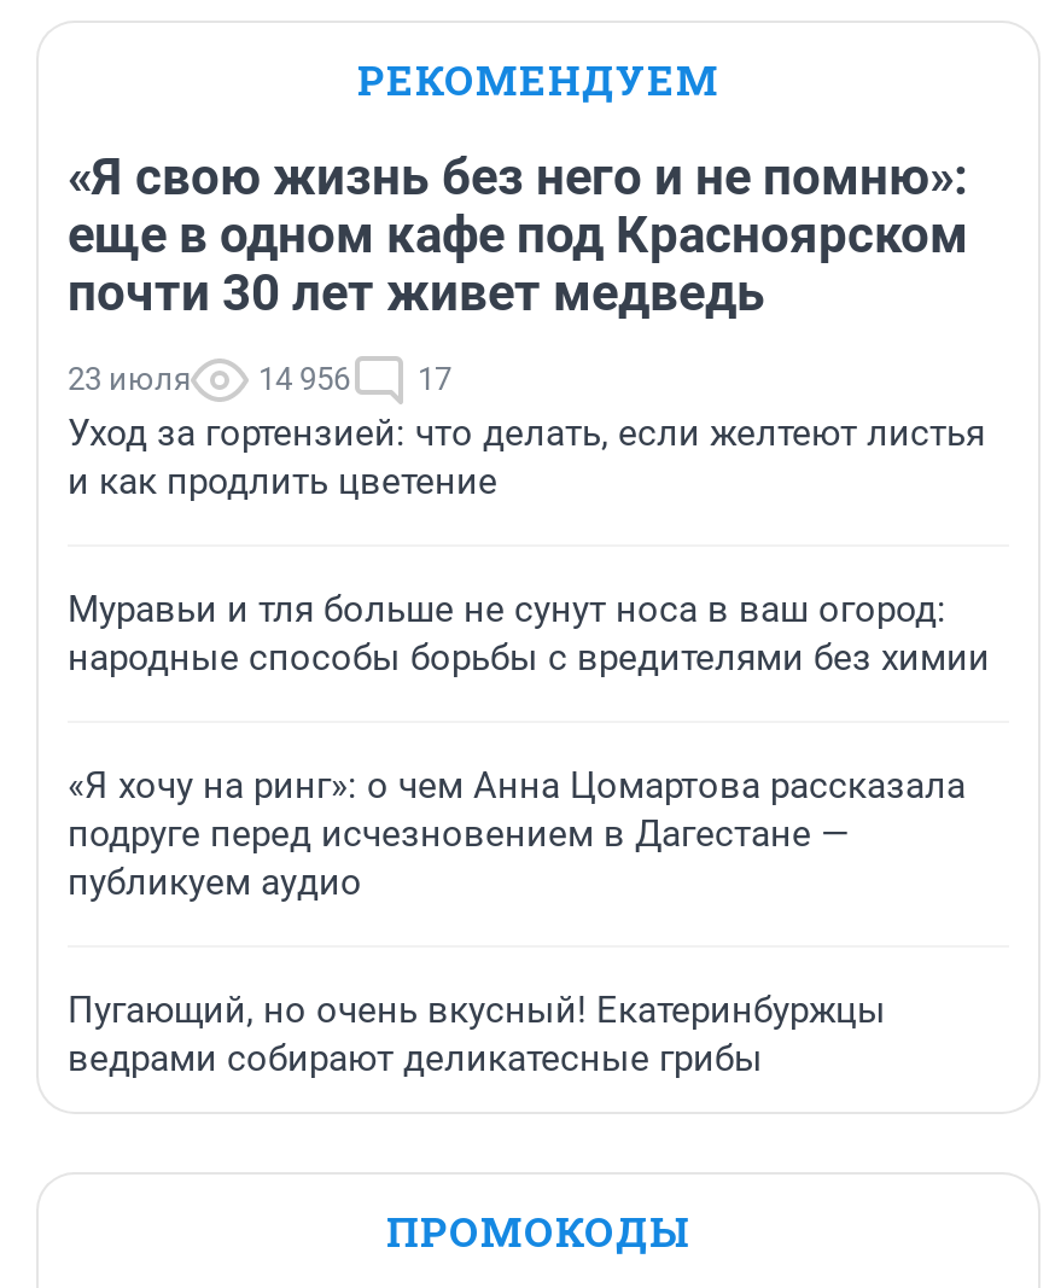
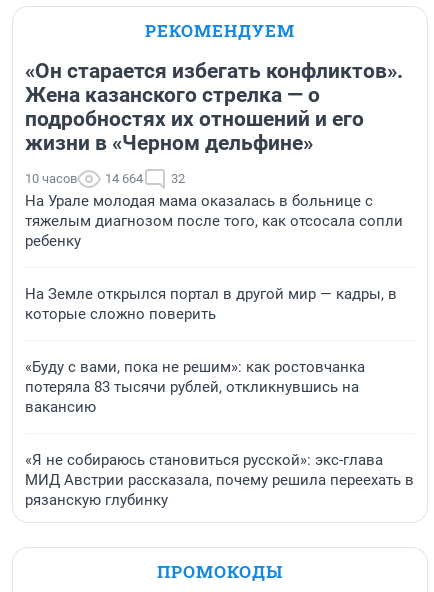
[68,149,968,323] «Я свою жизнь без него и не помню»: | еще в одном кафе под Красноярском | почти 30 лет живет медведь -> [25,59,403,155] «Он старается избегать конфликтов». | Жена казанского стрелка — о | подробностях их отношений и его | жизни в «Черном дельфине»
[68,361,985,504] 23 июля | 14 956 | 17 | Уход за гортензией: что делать, если желтеют листья | и как продлить цветение -> [25,171,403,250] 10 часов | 14 664 | 32 | На Урале молодая мама оказалась в больнице с | тяжелым диагнозом после того, как отсосала сопли | ребенку
[68,588,990,680] Муравьи и тля больше не сунут носа в ваш огород: | народные способы борьбы с вредителями без химии -> [25,285,397,323] На Земле открылся портал в другой мир — кадры, в | которые сложно поверить
[68,764,966,904] «Я хочу на ринг»: о чем Анна Цомартова рассказала | подруге перед исчезновением в Дагестане — | публикуем аудио -> [25,358,365,416] «Буду с вами, пока не решим»: как ростовчанка | потеряла 83 тысячи рублей, откликнувшись на | вакансию
[68,989,886,1081] Пугающий, но очень вкусный! Екатеринбуржцы | ведрами собирают деликатесные грибы -> [25,451,414,509] «Я не собираюсь становиться русской»: экс-глава | МИД Австрии рассказала, почему решила переехать в | рязанскую глубинку

